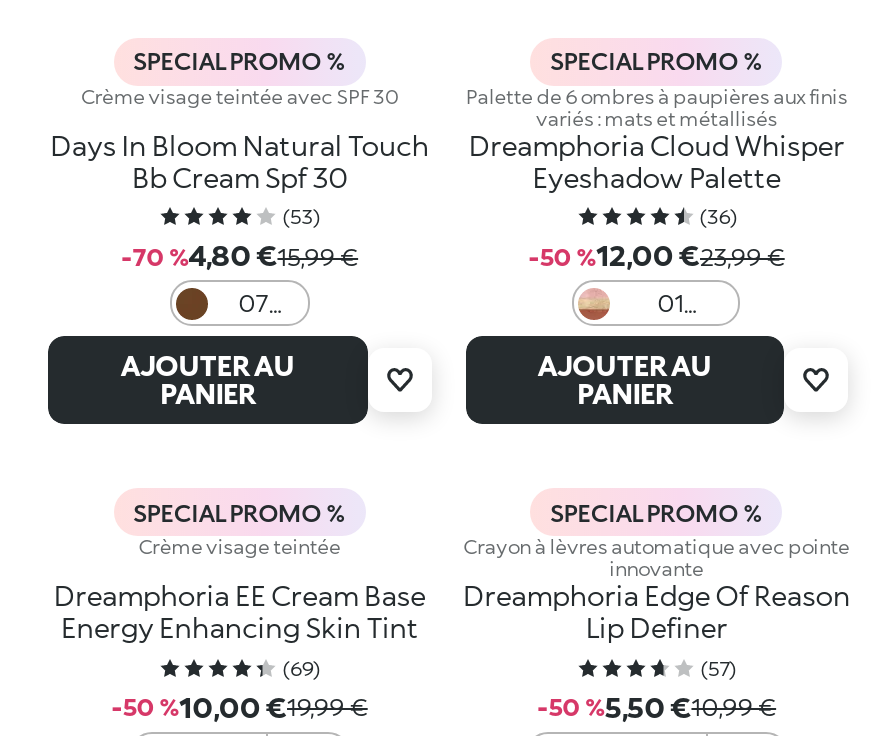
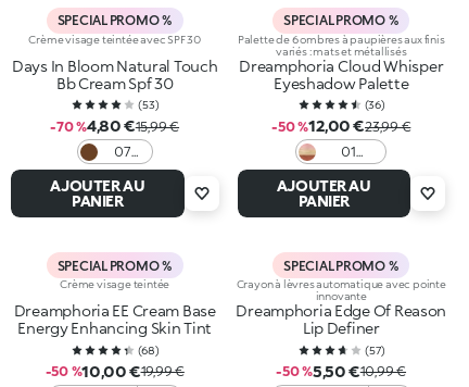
[282,655,321,679] (69) -> [137,343,159,356] (68)

